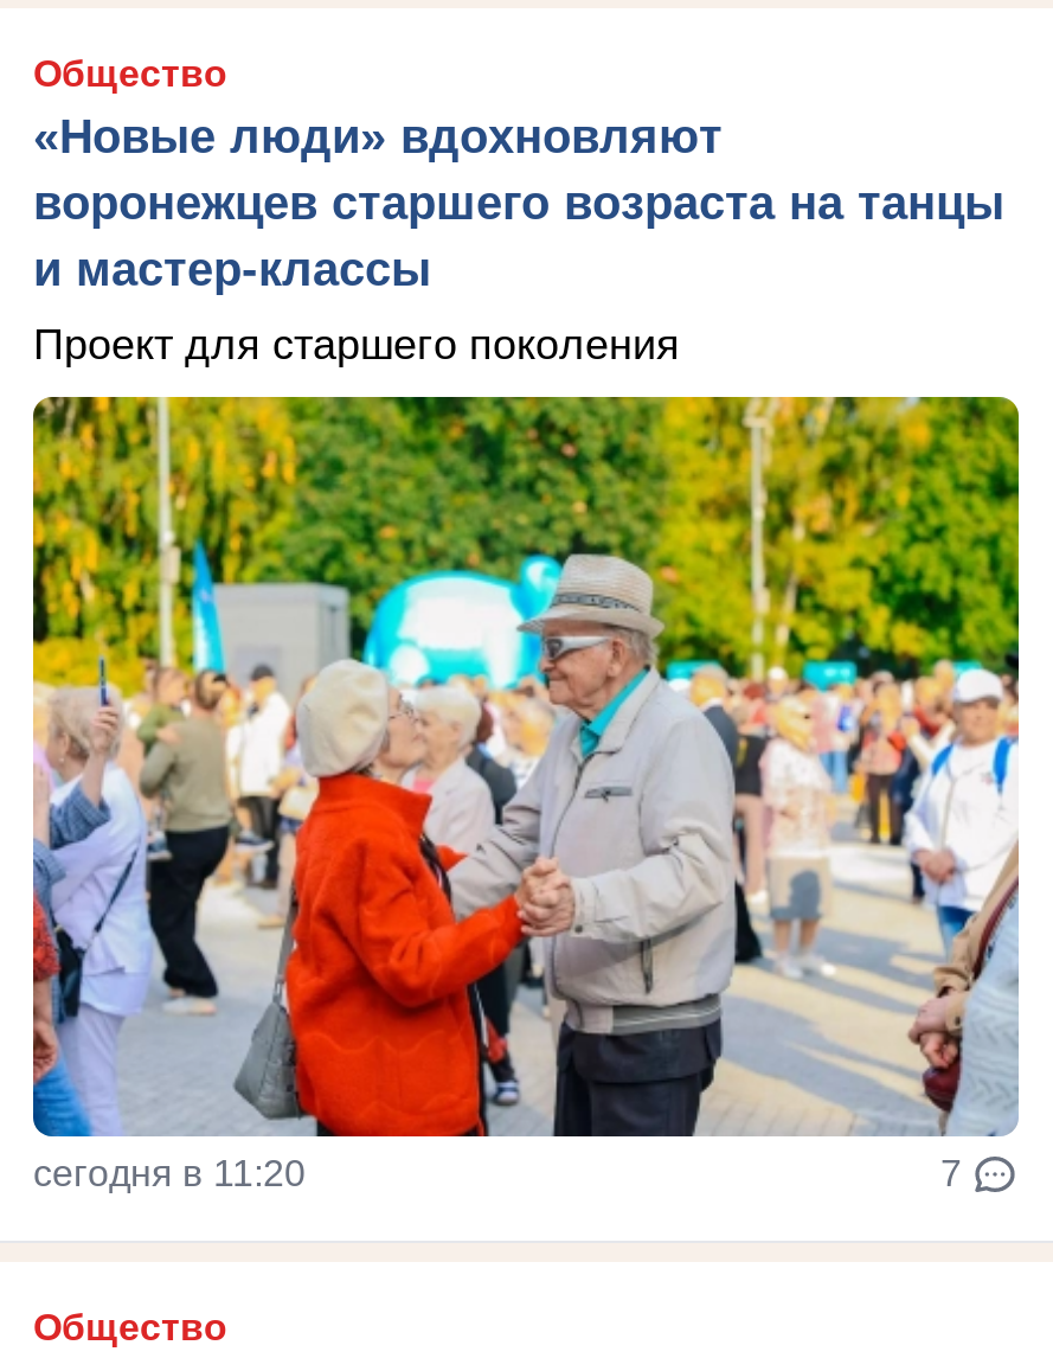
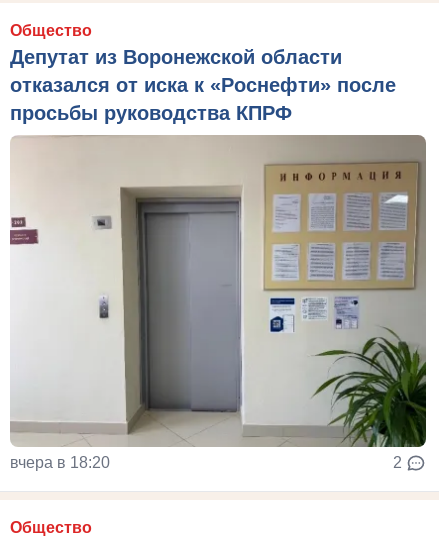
[33,111,1004,369] «Новые люди» вдохновляют | воронежцев старшего возраста на танцы | и мастер-классы | Проект для старшего поколения -> [10,46,396,124] Депутат из Воронежской области | отказался от иска к «Роснефти» после | просьбы руководства КПРФ
[31,395,1021,1194] [image] | сегодня в 11:20 | 7 -> [9,134,427,471] [image] | вчера в 18:20 | 2

